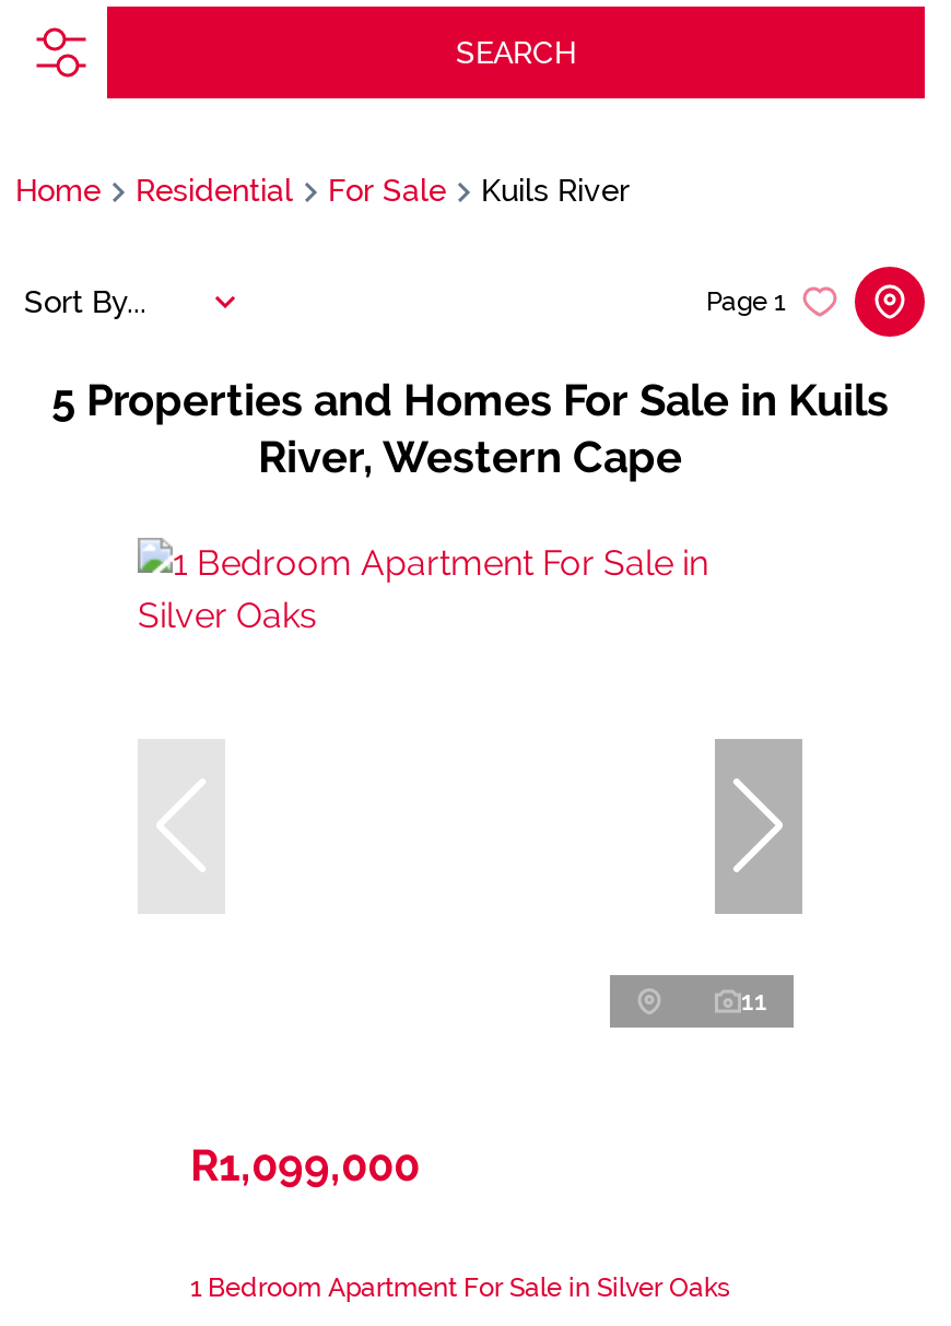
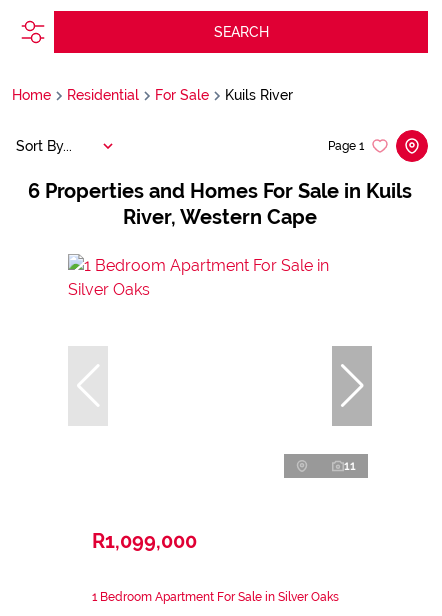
[51,374,889,426] 5 Properties and Homes For Sale in Kuils -> [28,179,412,203] 6 Properties and Homes For Sale in Kuils

